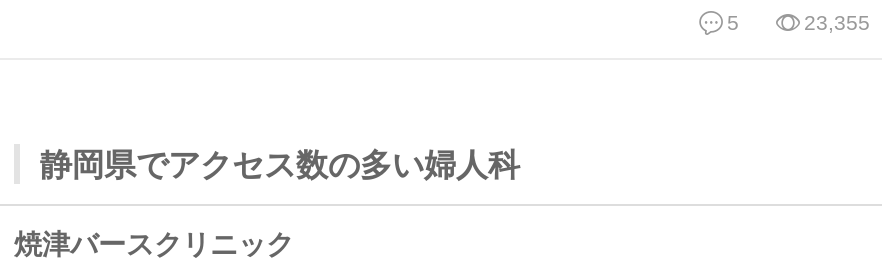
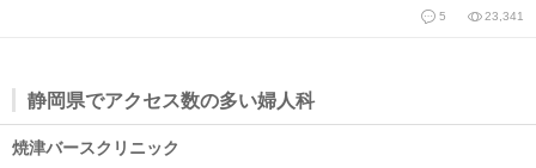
[804,11,870,33] 23,355 -> [485,9,524,22] 23,341

